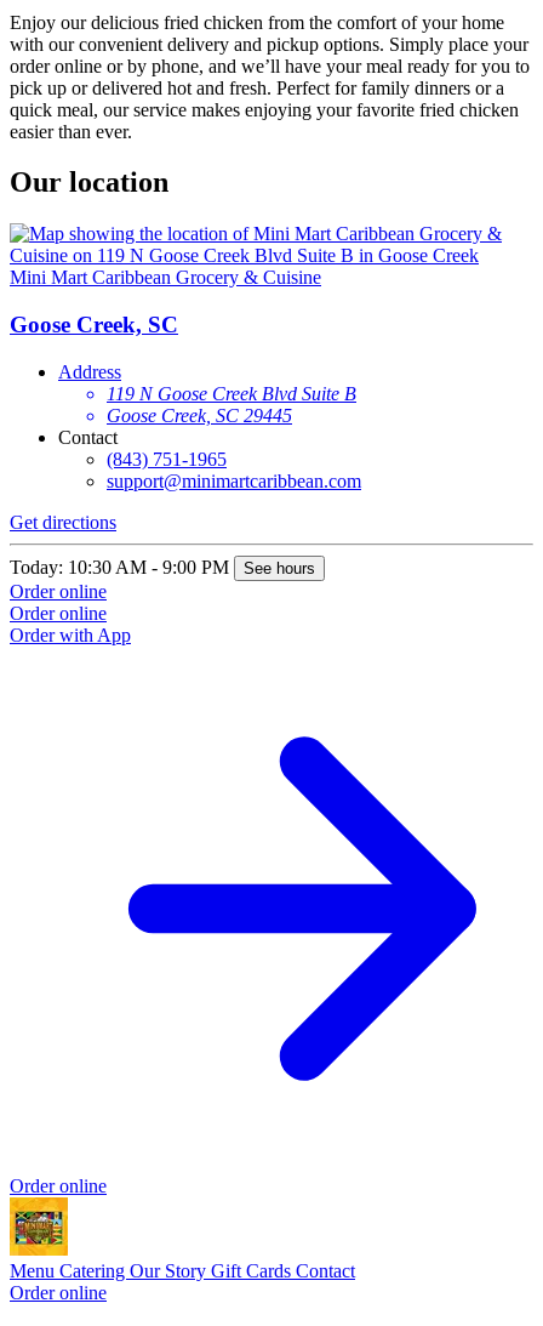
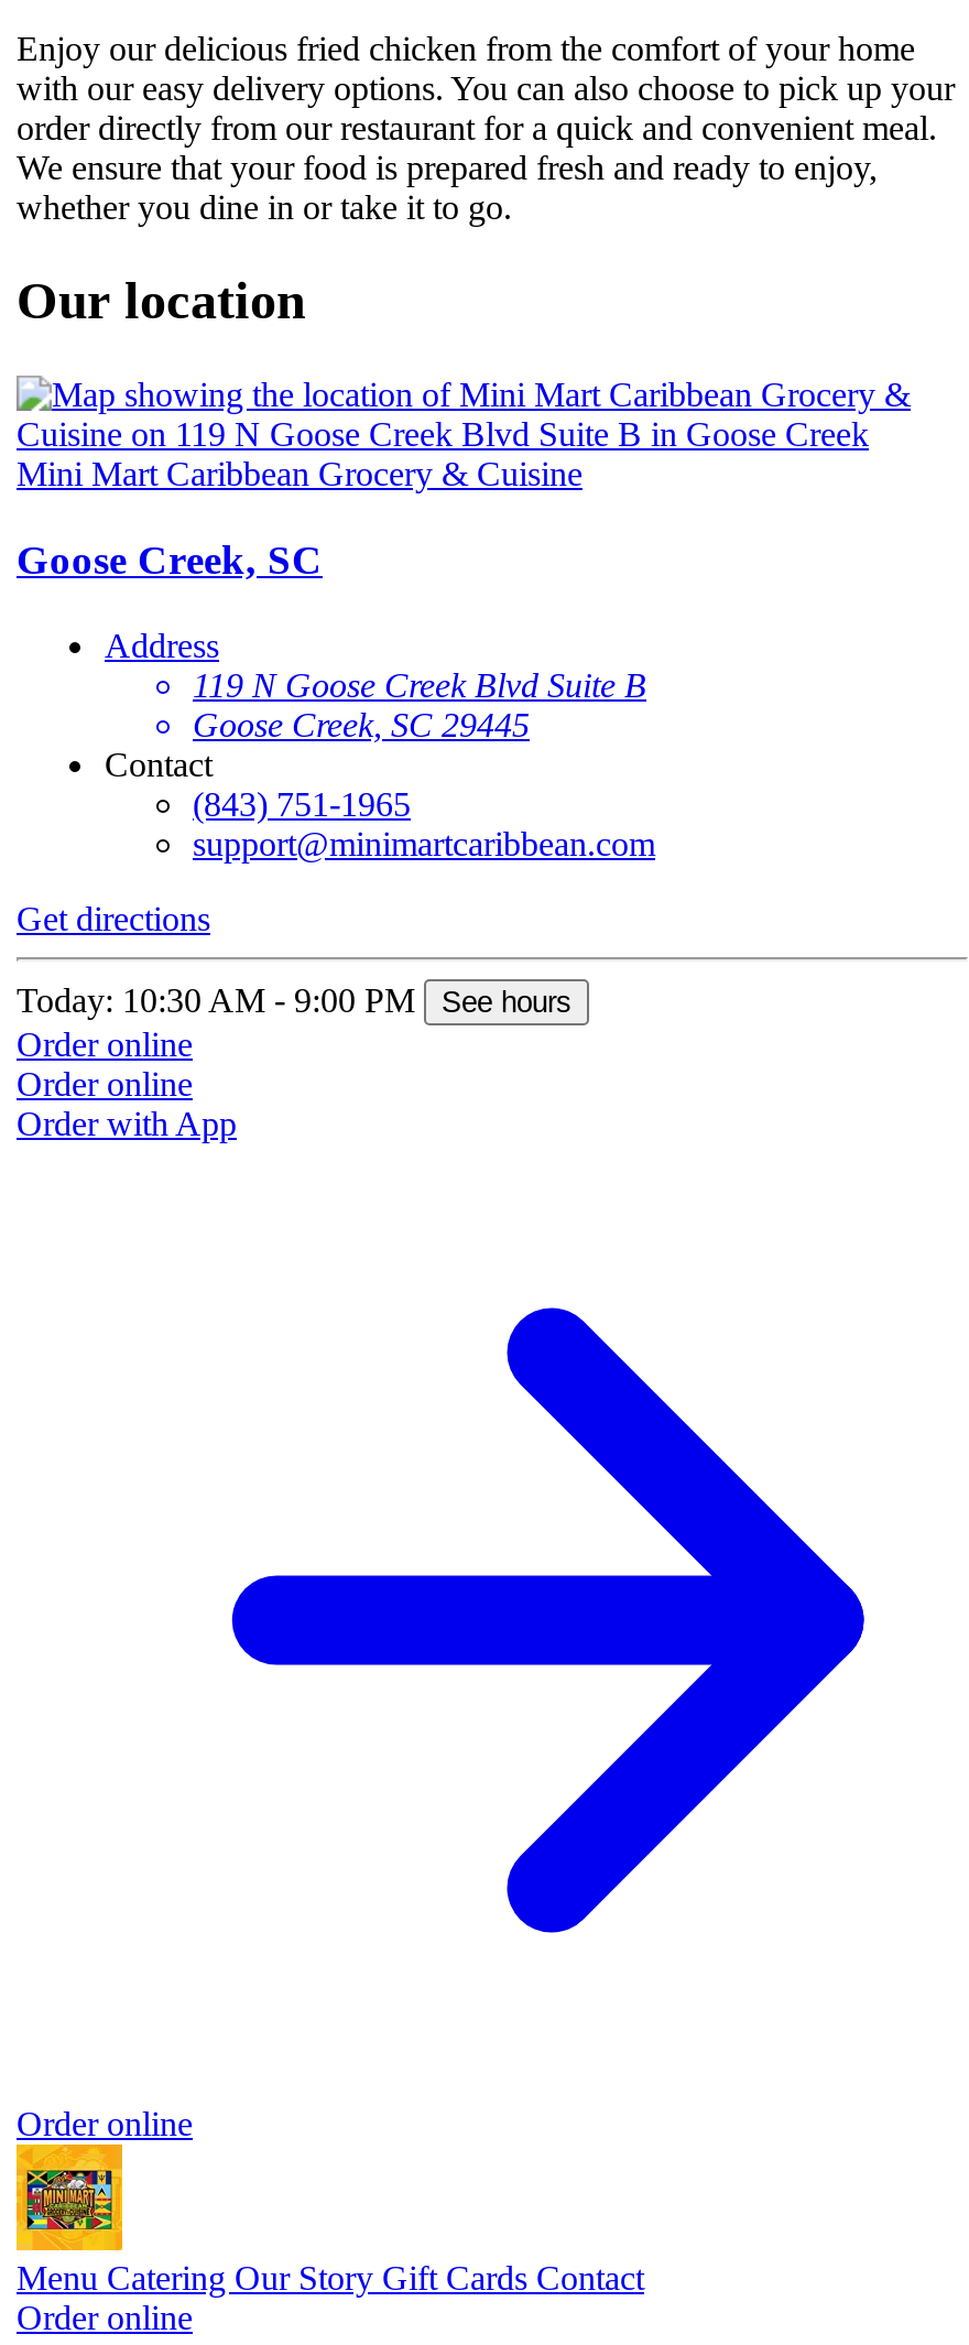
[10,33,530,141] with our convenient delivery and pickup options. Simply place your | order online or by phone, and we’ll have your meal ready for you to | pick up or delivered hot and fresh. Perfect for family dinners or a | quick meal, our service makes enjoying your favorite fried chicken | easier than ever. -> [17,70,955,227] with our easy delivery options. You can also choose to pick up your | order directly from our restaurant for a quick and convenient meal. | We ensure that your food is prepared fresh and ready to enjoy, | whether you dine in or take it to go.

